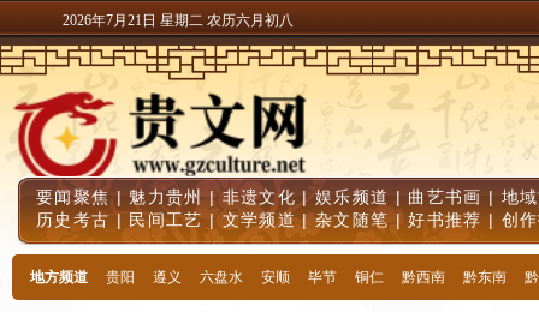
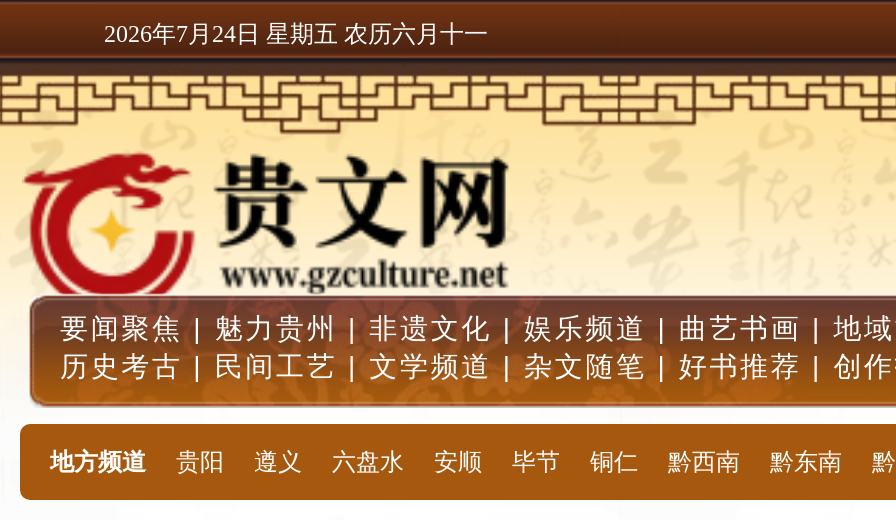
[63,12,294,29] 2026年7月21日 星期二 农历六月初八 -> [104,20,488,48] 2026年7月24日 星期五 农历六月十一

